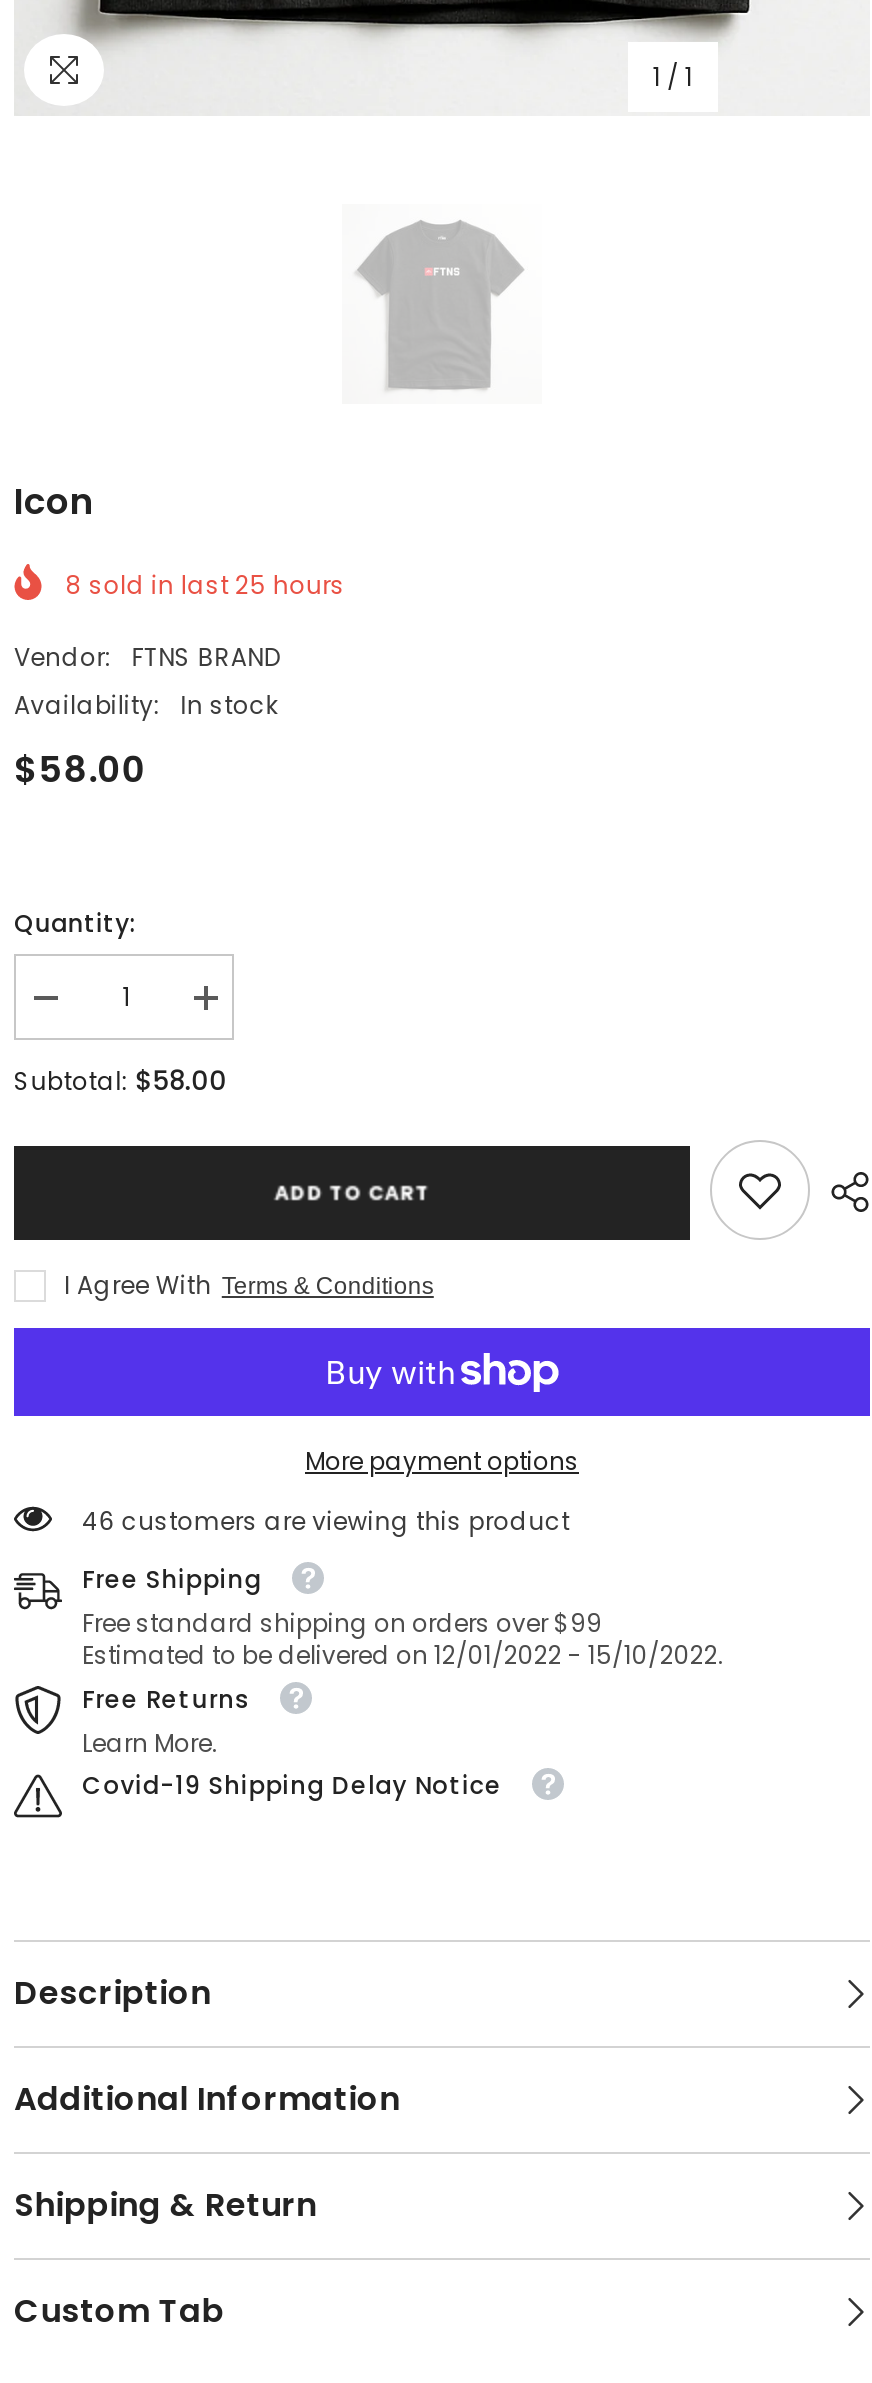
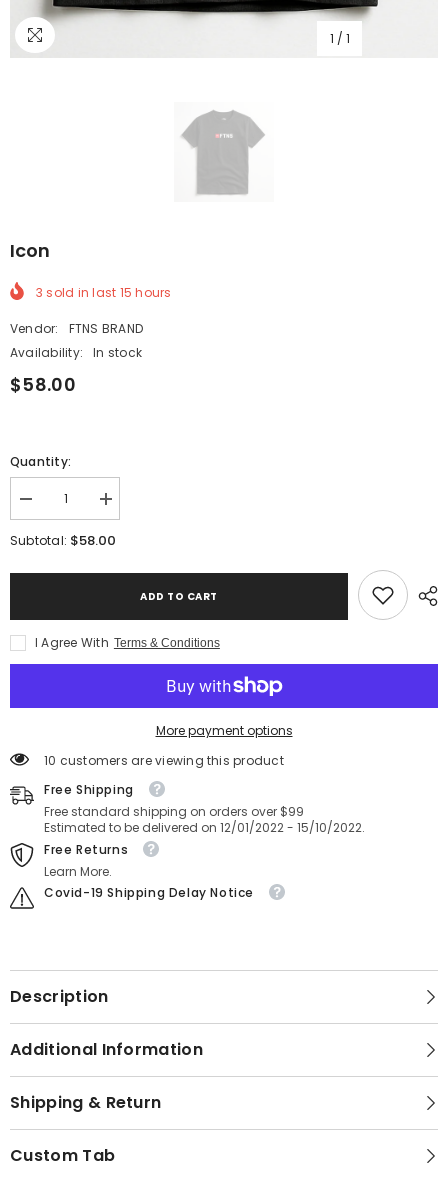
[66,568,345,602] 8 sold in last 25 hours -> [36,284,172,301] 3 sold in last 15 hours
[82,1503,570,1537] 46 customers are viewing this product -> [44,752,284,769] 10 customers are viewing this product

